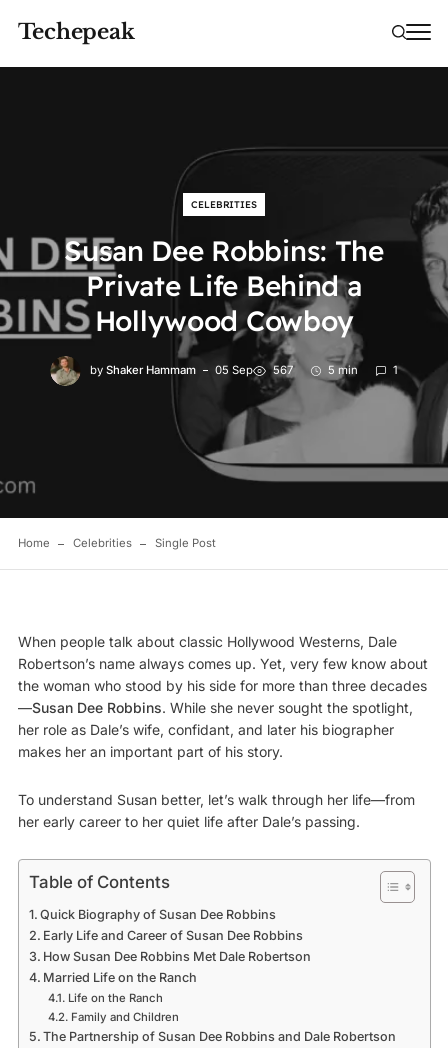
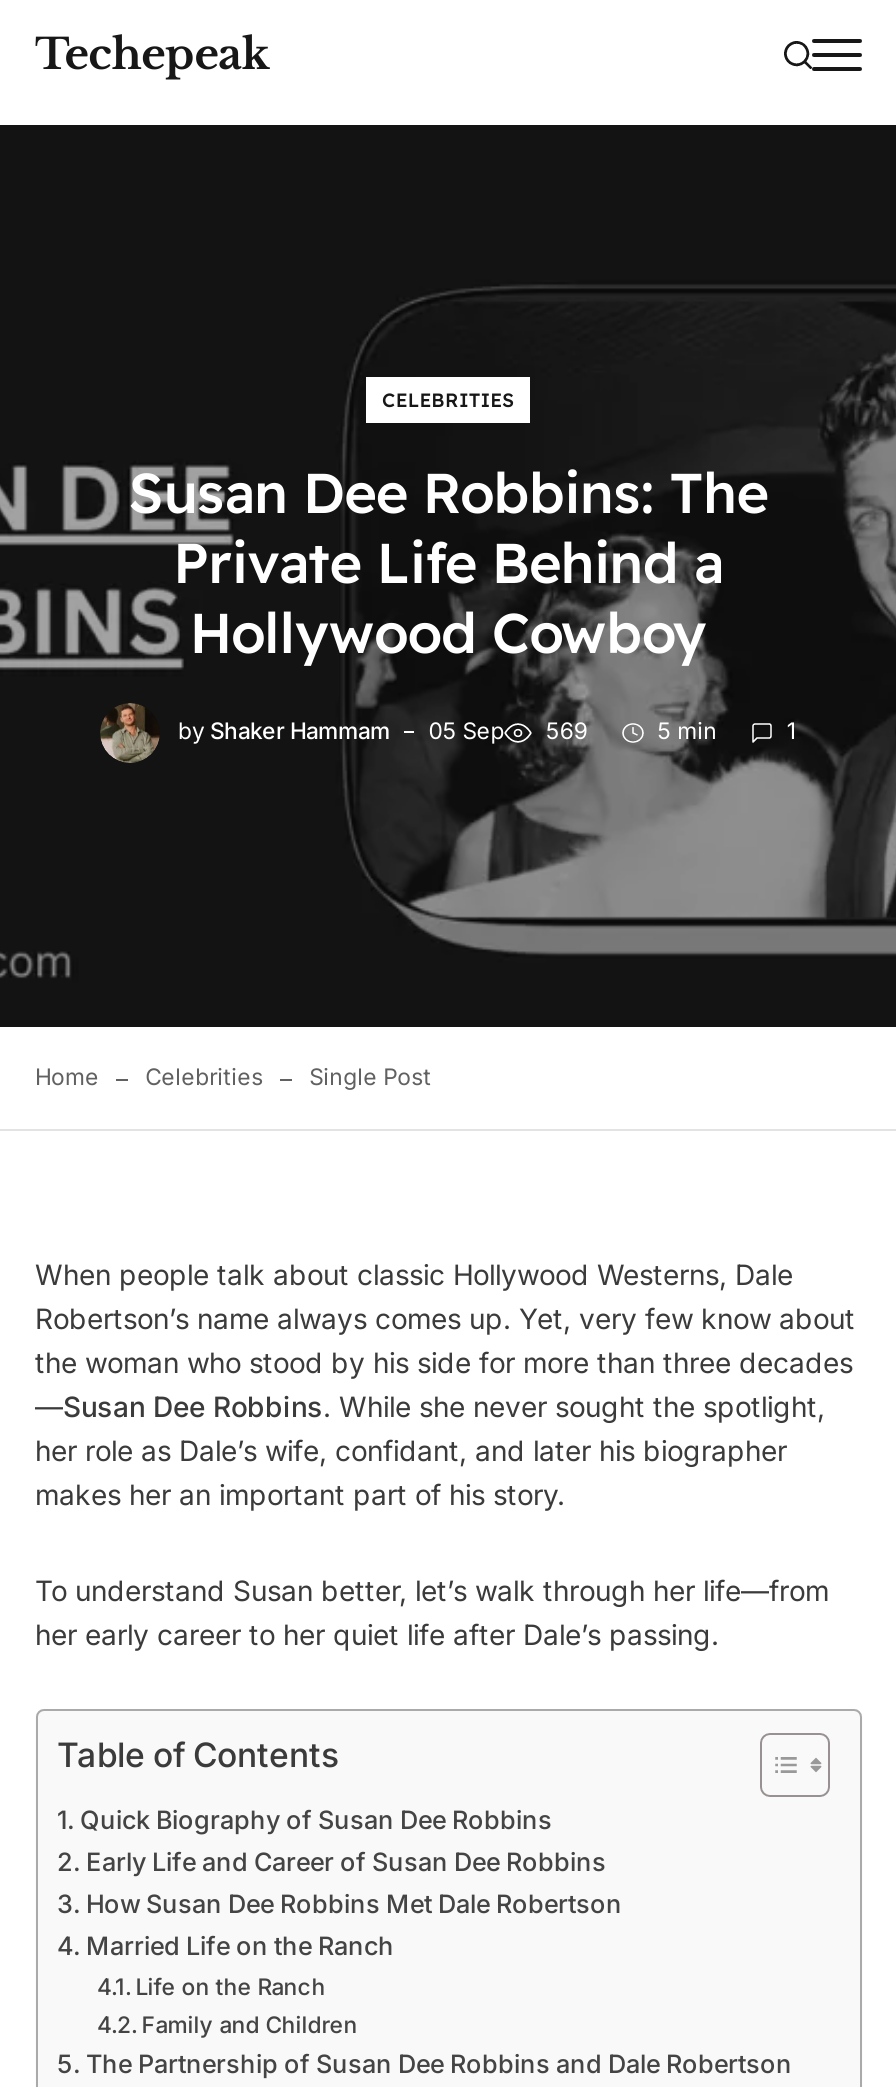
[89,363,293,377] by Shaker Hammam 05 Sep 567 -> [178,718,588,746] by Shaker Hammam 05 Sep 569

